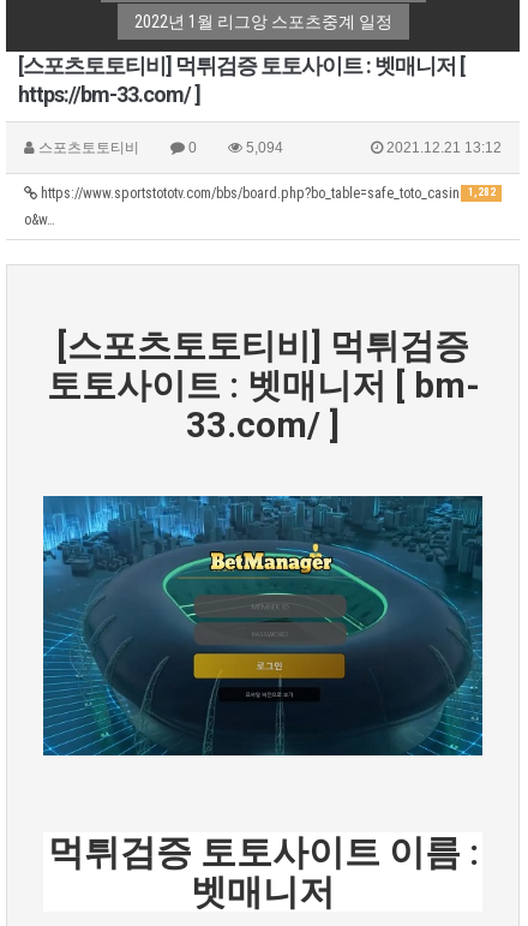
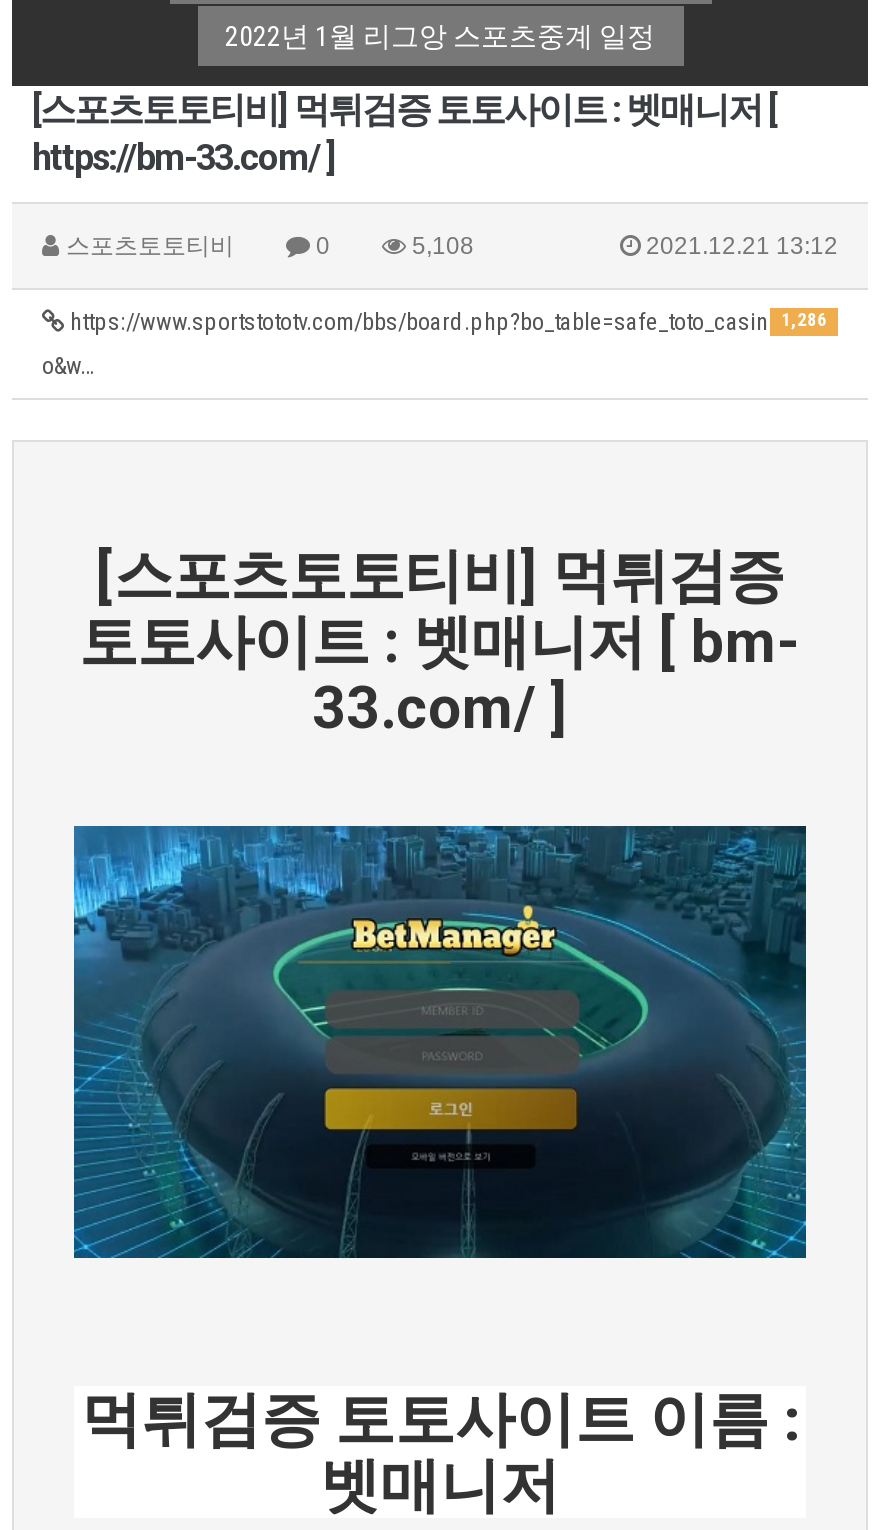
[242,140,283,156] 5,094 -> [406,233,474,261] 5,108
[37,185,495,202] https://www.sportstototv.com/bbs/board.php?bo_table=safe_toto_casin 1,282 -> [64,309,827,337] https://www.sportstototv.com/bbs/board.php?bo_table=safe_toto_casin 1,286

